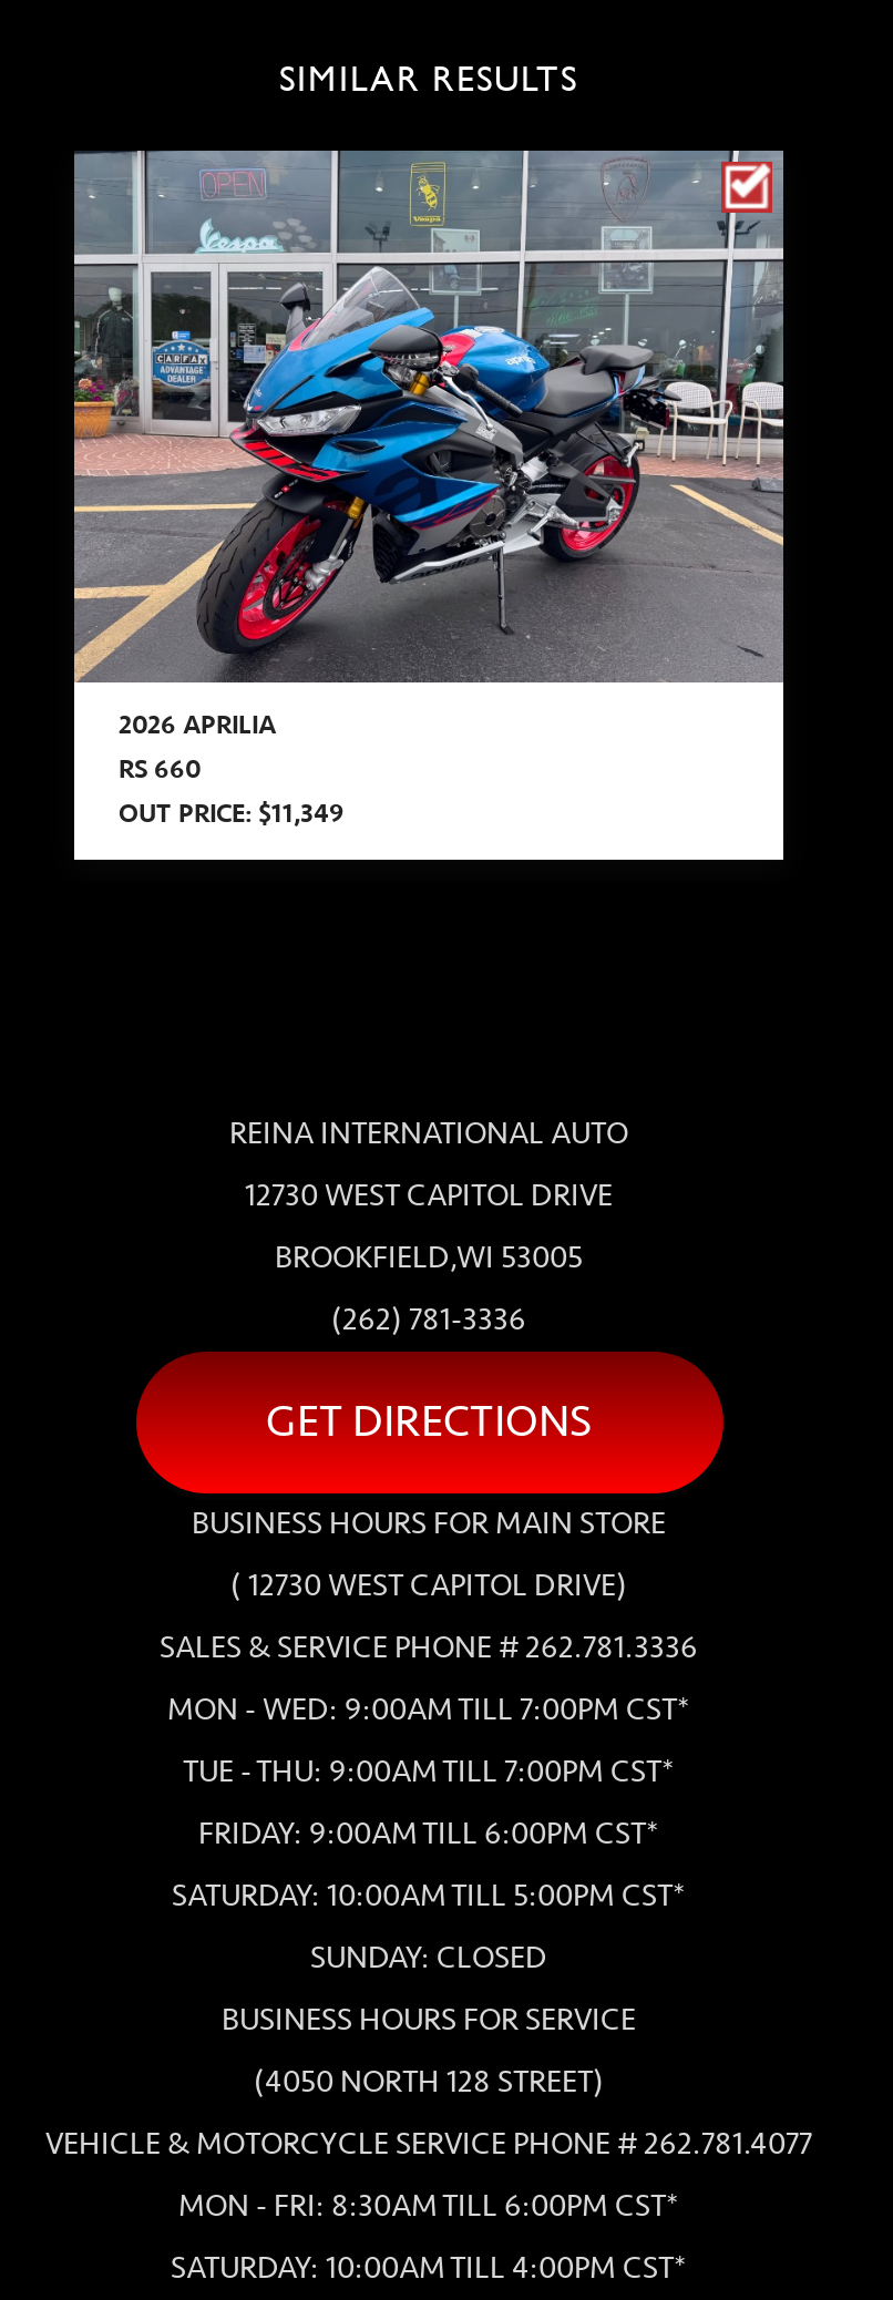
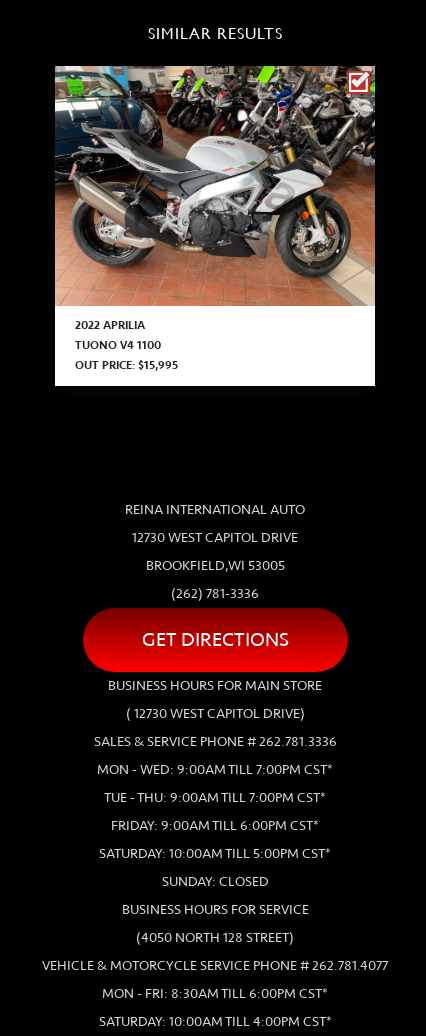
[74,148,786,831] [image] | 2026 APRILIA | RS 660 | OUT PRICE: $11,349 -> [54,65,376,373] [image] | 2022 APRILIA | TUONO V4 1100 | OUT PRICE: $15,995

